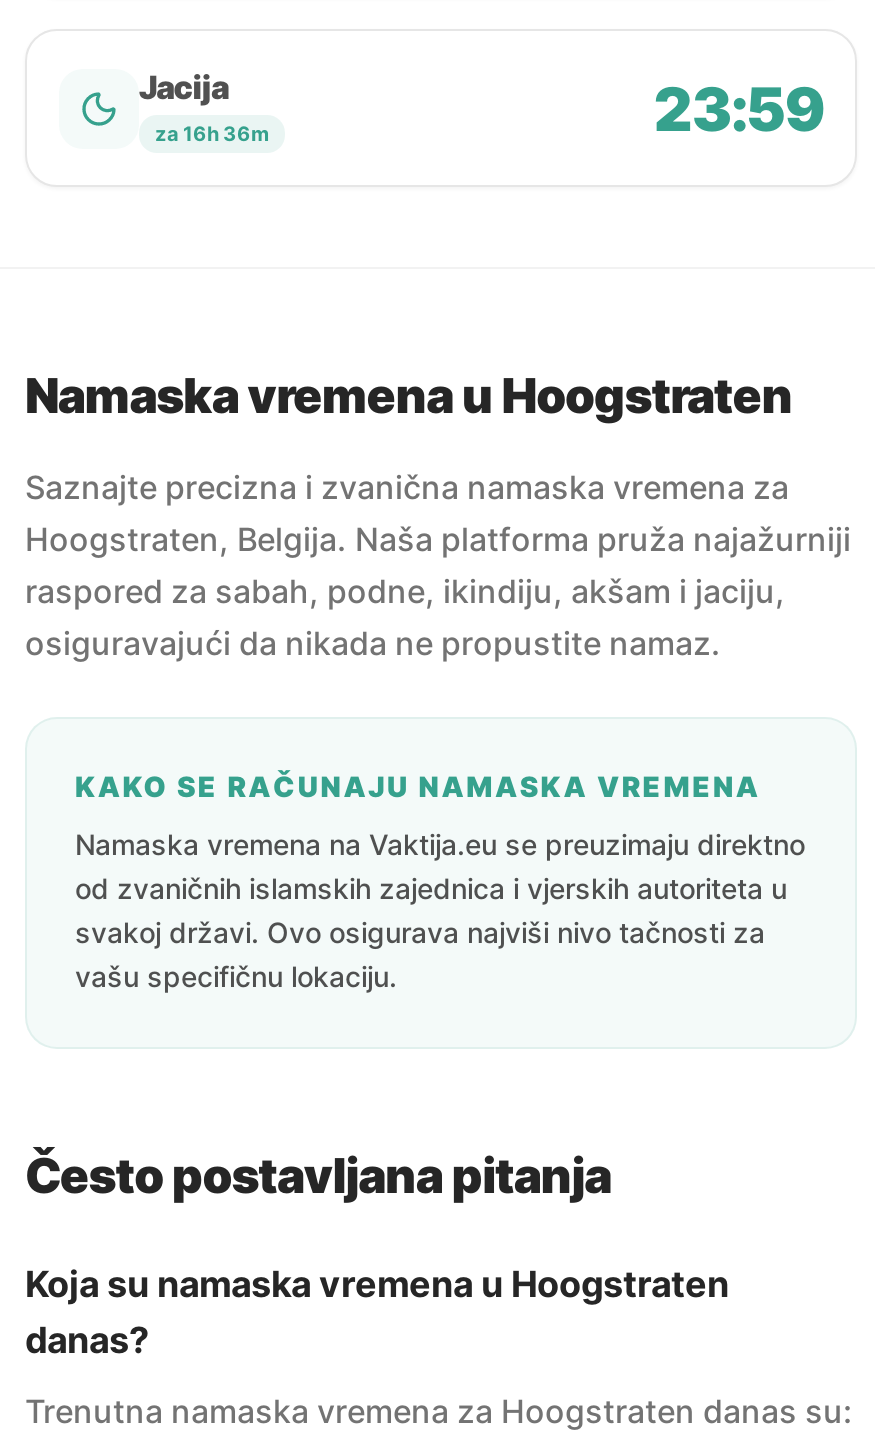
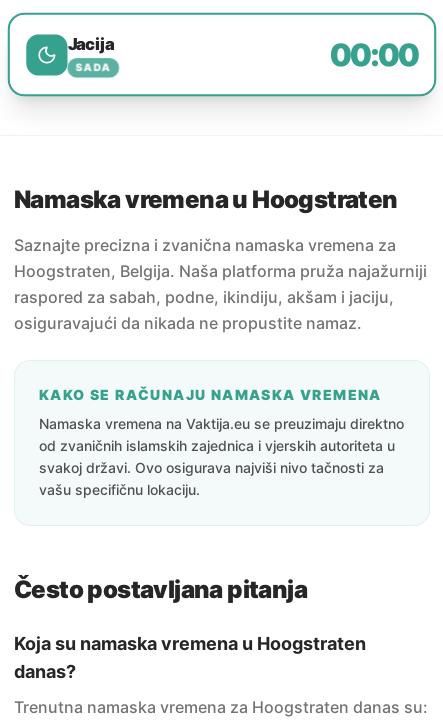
[155,72,823,145] za 16h 36m | 23:59 -> [76,36,418,74] SADA | 00:00

